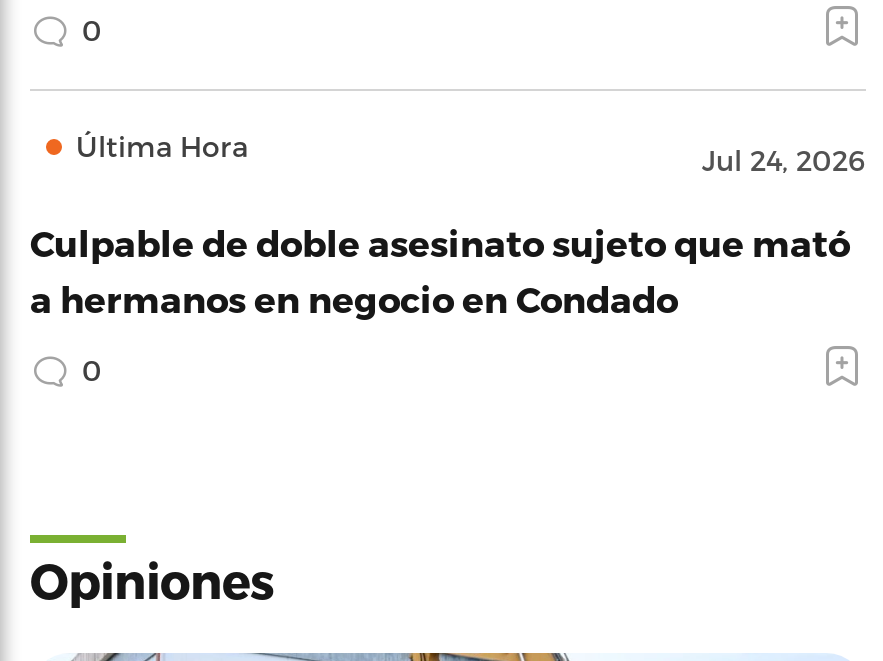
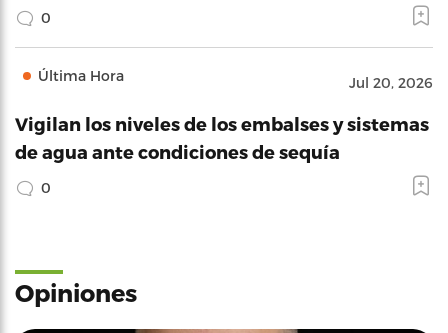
[702,143,866,177] Jul 24, 2026 -> [349,74,433,91] Jul 20, 2026
[30,221,850,319] Culpable de doble asesinato sujeto que mató | a hermanos en negocio en Condado -> [15,113,429,162] Vigilan los niveles de los embalses y sistemas | de agua ante condiciones de sequía

